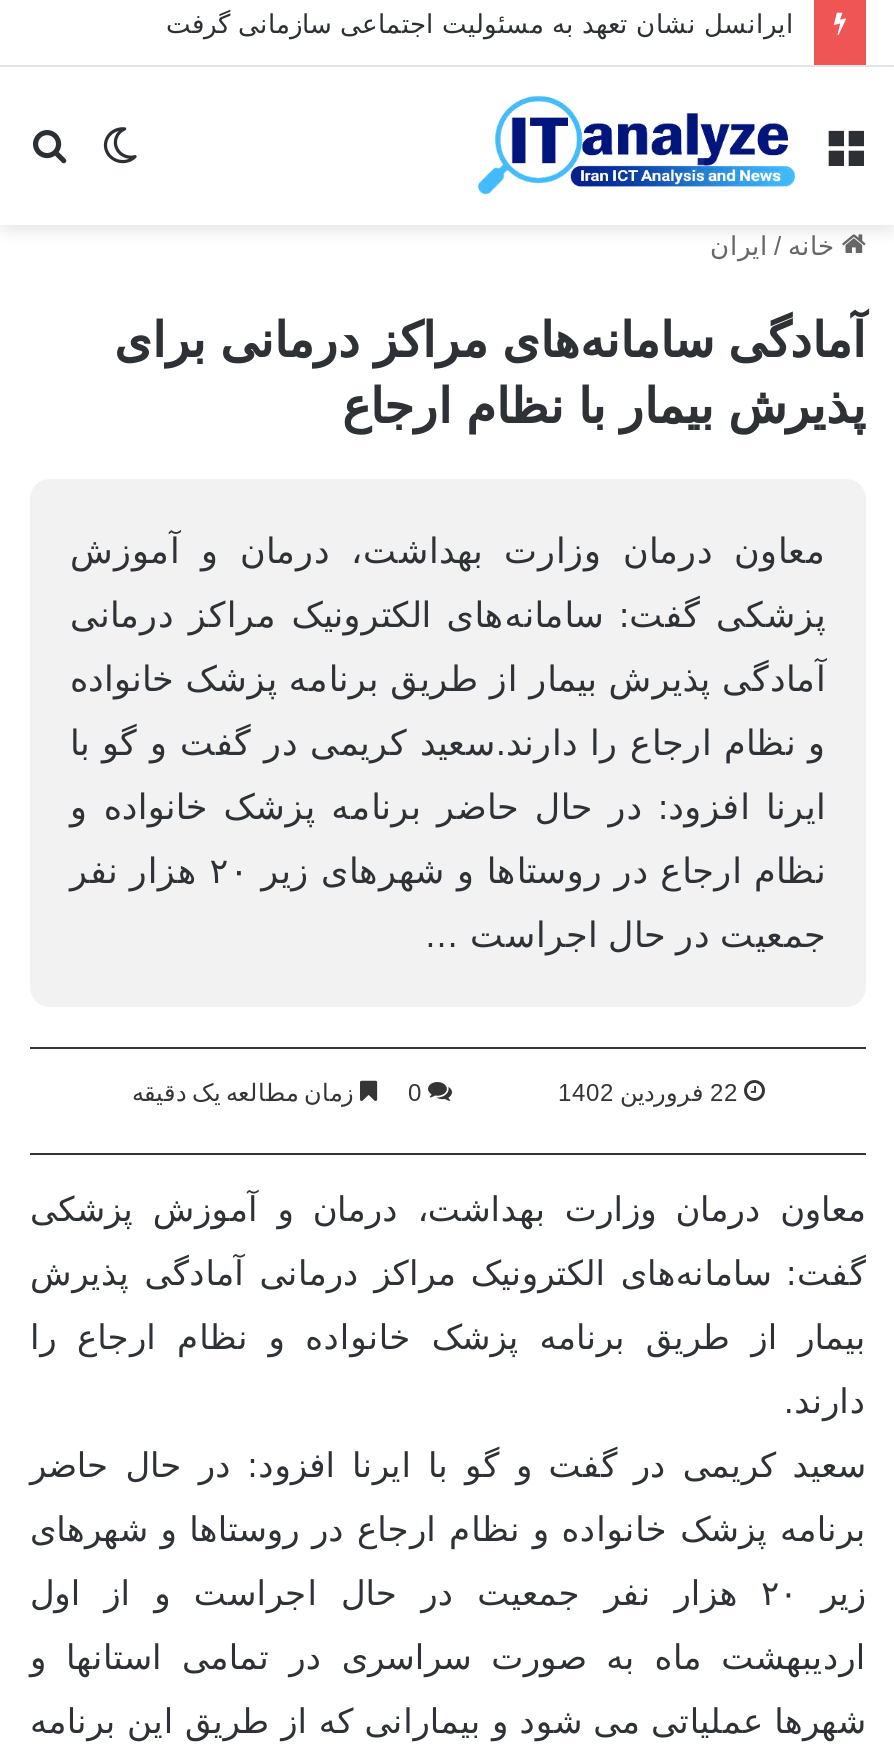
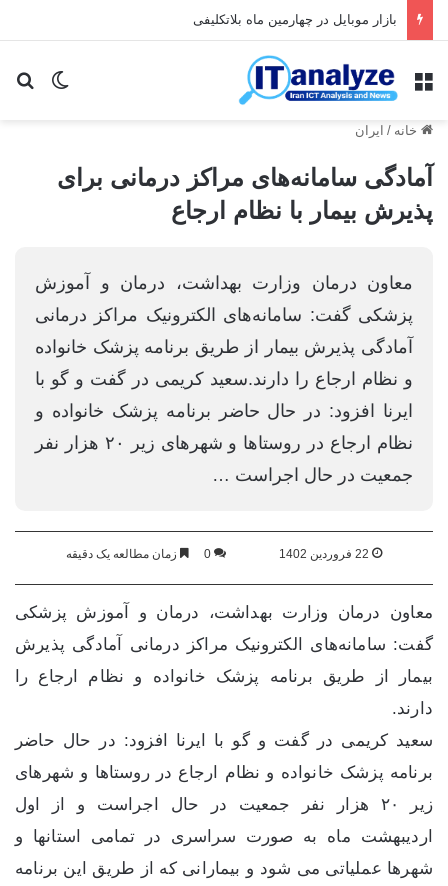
[166,9,794,39] ایرانسل نشان تعهد به مسئولیت اجتماعی سازمانی گرفت -> [193,12,397,27] بازار موبایل در چهارمین ماه بلاتکلیفی

